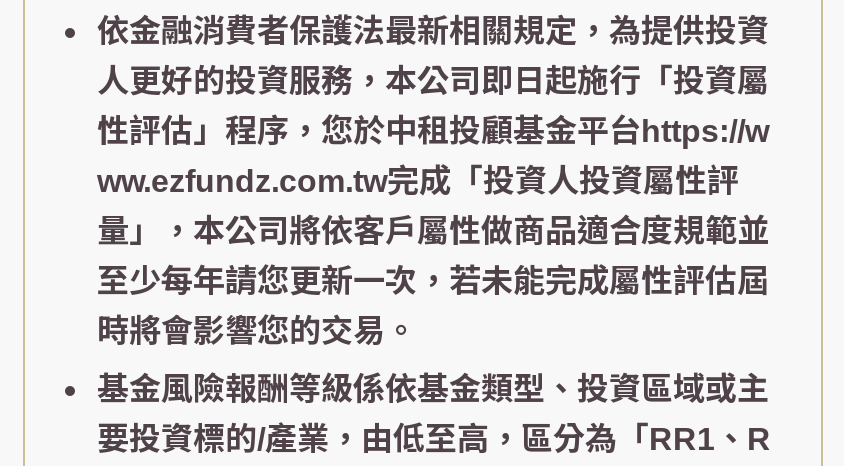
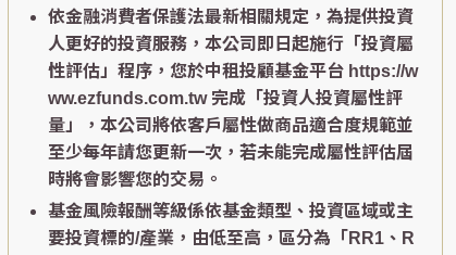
[97,114,769,148] 性評估」程序，您於中租投顧基金平台https://w -> [48,62,418,81] 性評估」程序，您於中租投顧基金平台 https://w
[97,164,739,198] ww.ezfundz.com.tw完成「投資人投資屬性評 -> [48,89,403,108] ww.ezfunds.com.tw 完成「投資人投資屬性評

